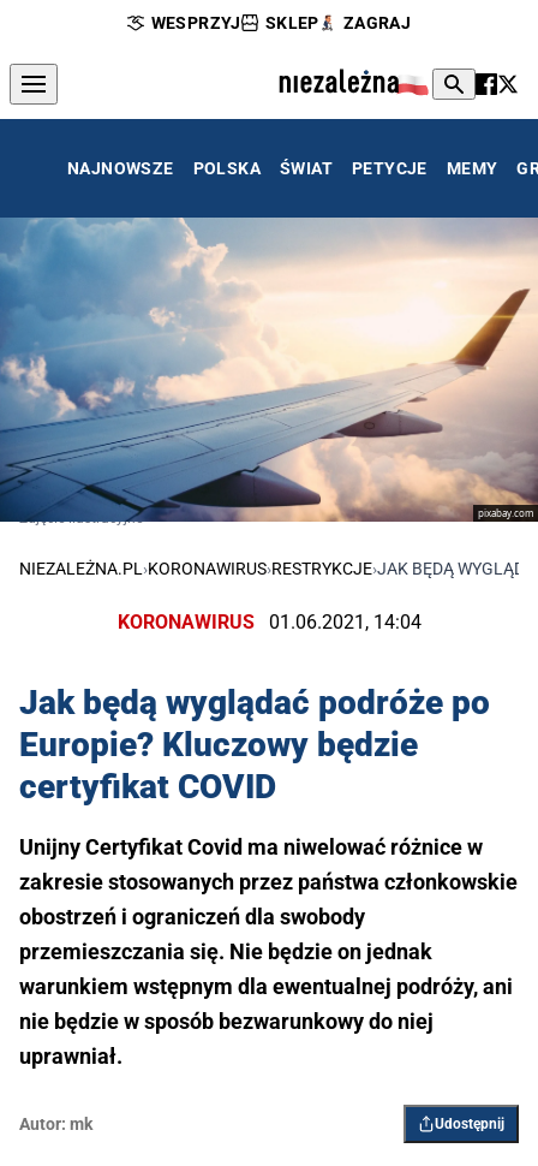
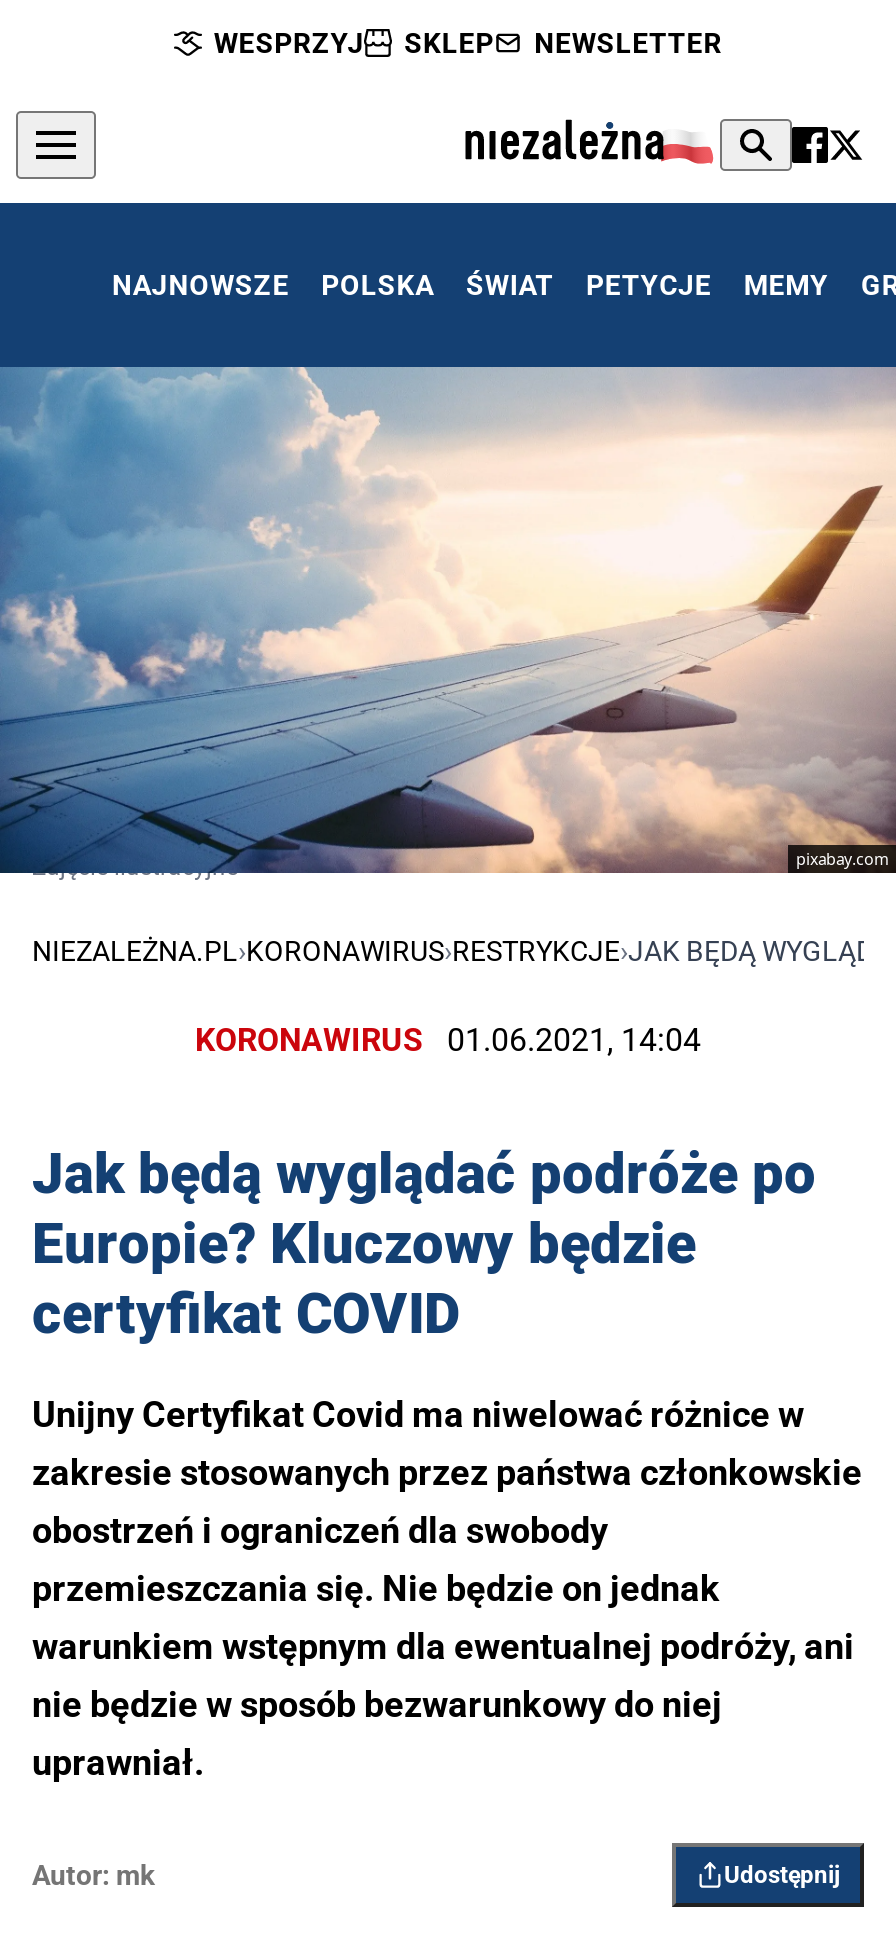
[343,13,411,32] ZAGRAJ -> [534,27,722,59] NEWSLETTER

